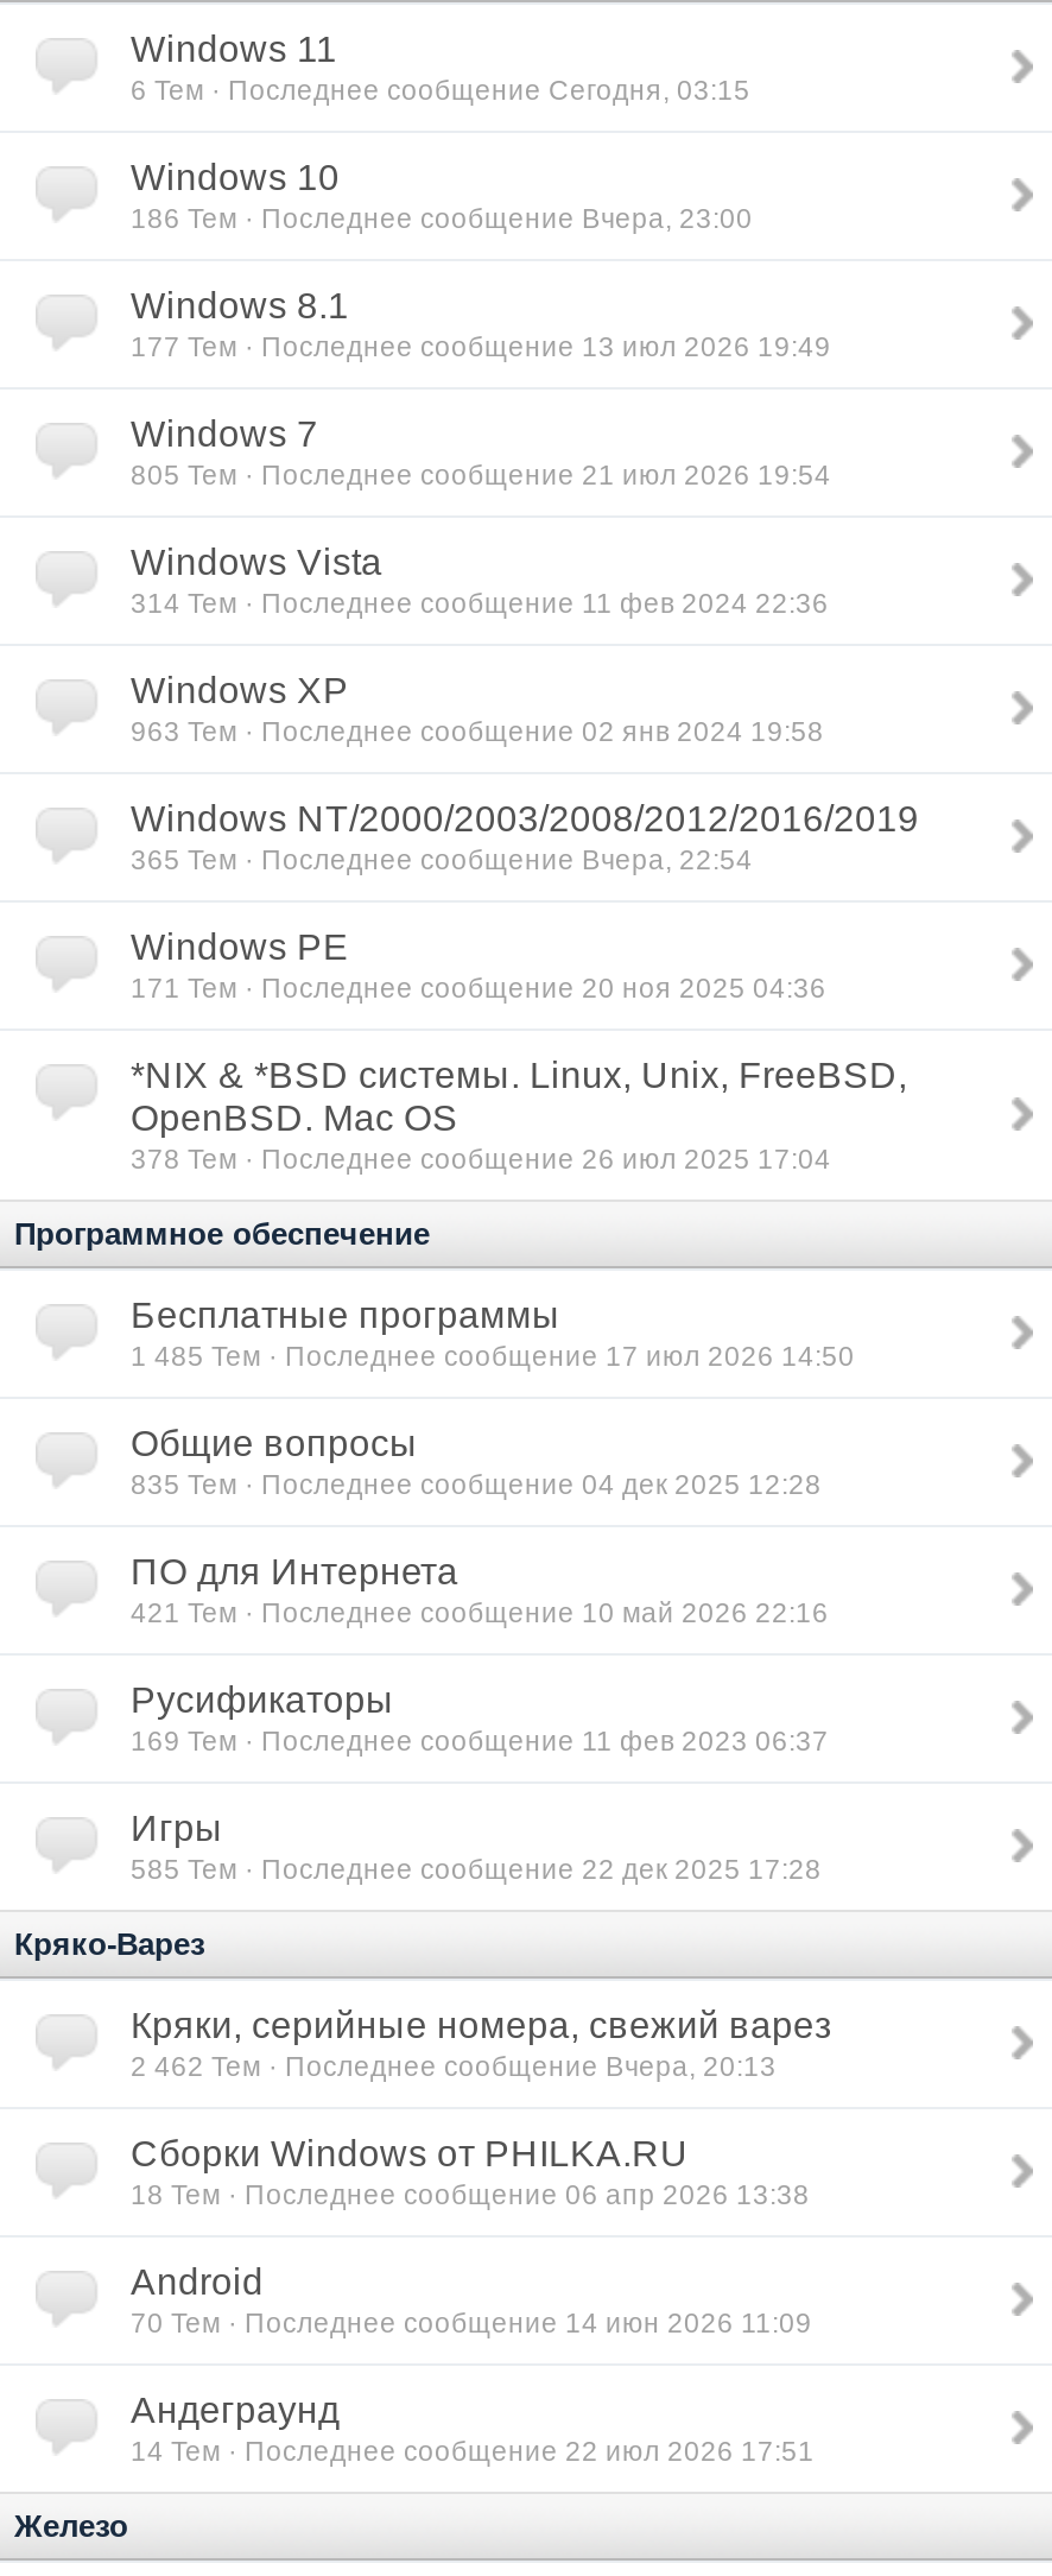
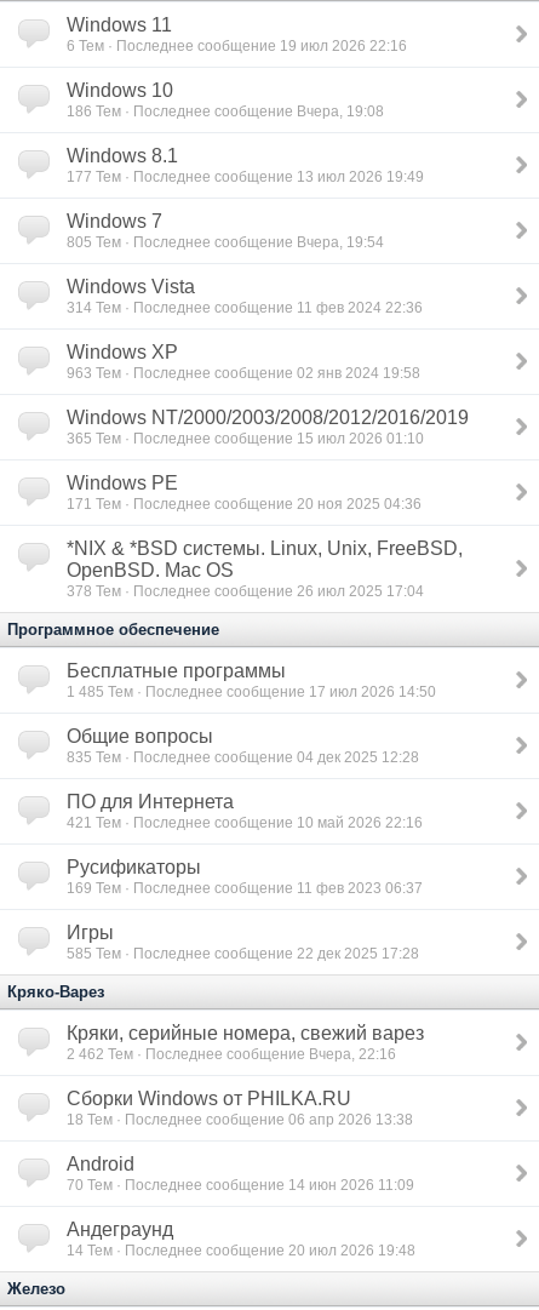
[131,74,750,105] 6 Тем · Последнее сообщение Сегодня, 03:15 -> [67,38,407,53] 6 Тем · Последнее сообщение 19 июл 2026 22:16
[131,202,753,233] 186 Тем · Последнее сообщение Вчера, 23:00 -> [67,103,384,119] 186 Тем · Последнее сообщение Вчера, 19:08
[131,458,831,489] 805 Тем · Последнее сообщение 21 июл 2026 19:54 -> [67,234,384,250] 805 Тем · Последнее сообщение Вчера, 19:54
[131,843,753,874] 365 Тем · Последнее сообщение Вчера, 22:54 -> [67,430,424,446] 365 Тем · Последнее сообщение 15 июл 2026 01:10
[131,2050,777,2081] 2 462 Тем · Последнее сообщение Вчера, 20:13 -> [67,1046,396,1062] 2 462 Тем · Последнее сообщение Вчера, 22:16
[131,2435,815,2466] 14 Тем · Последнее сообщение 22 июл 2026 17:51 -> [67,1242,415,1258] 14 Тем · Последнее сообщение 20 июл 2026 19:48

